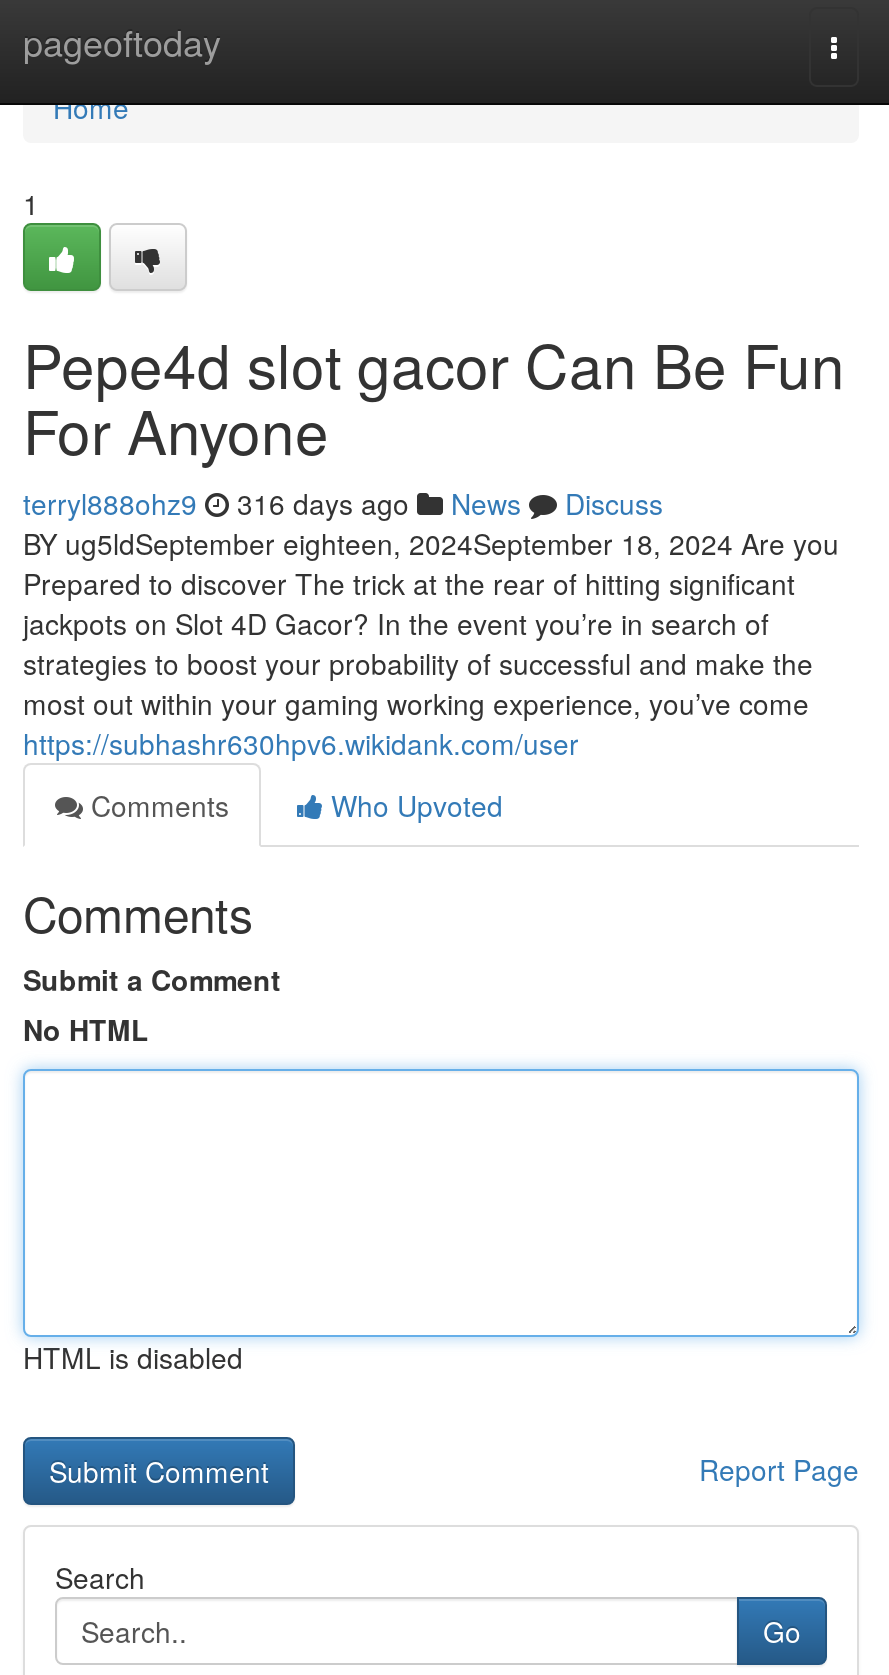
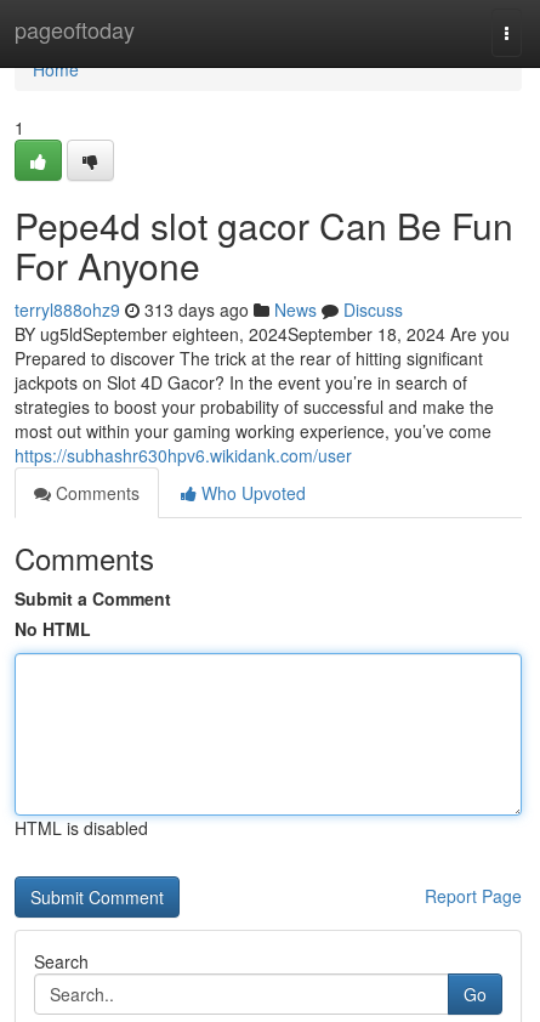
[23,483,663,523] terryl888ohz9 316 days ago News Discuss -> [15,297,403,322] terryl888ohz9 313 days ago News Discuss

